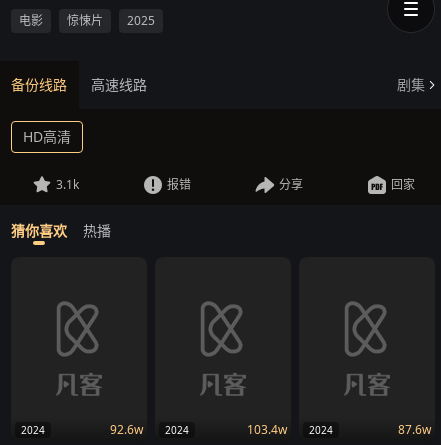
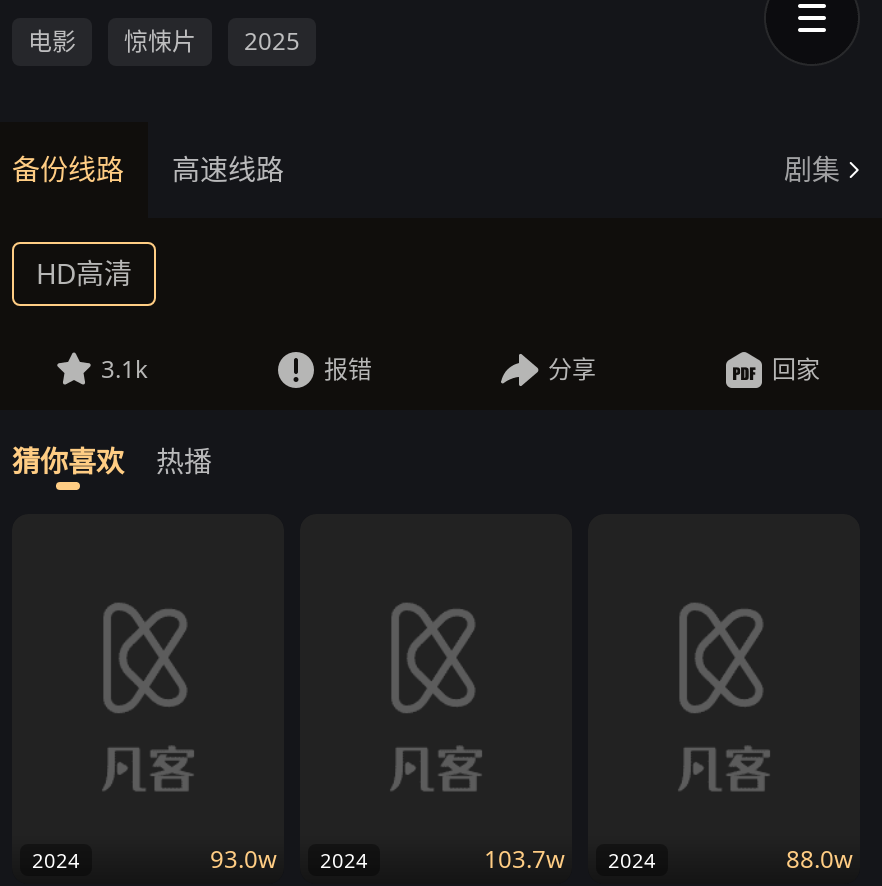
[110,421,189,438] 92.6w 2024 -> [210,842,368,876] 93.0w 2024
[247,421,333,438] 103.4w 2024 -> [484,842,656,876] 103.7w 2024
[398,421,431,438] 87.6w -> [786,842,852,876] 88.0w

